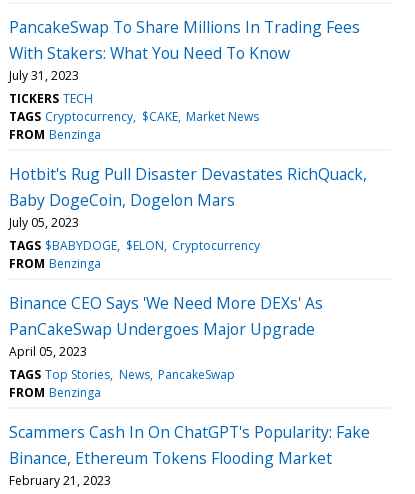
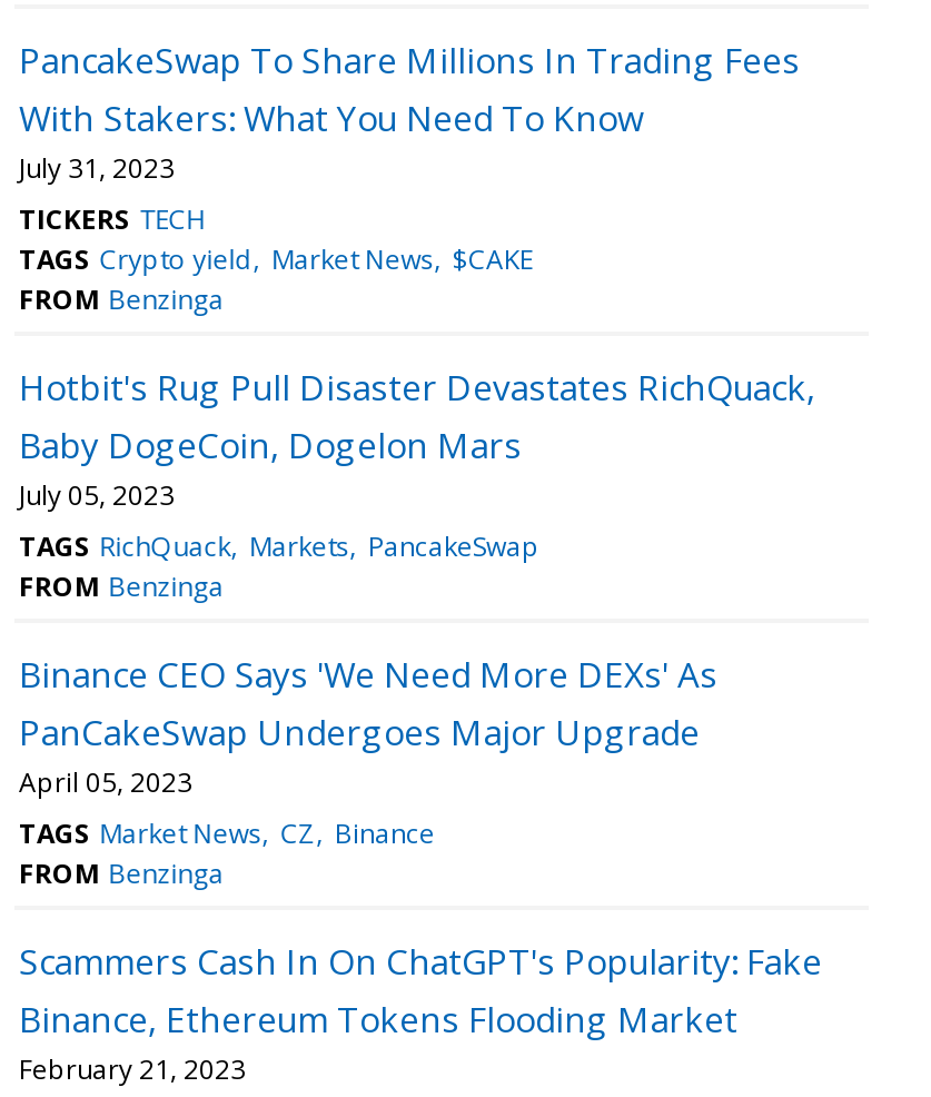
[9,108,259,125] TAGS Cryptocurrency $CAKE Market News -> [19,240,533,278] TAGS Crypto yield Market News $CAKE
[9,237,260,254] TAGS $BABYDOGE $ELON Cryptocurrency -> [19,527,539,565] TAGS RichQuack Markets PancakeSwap
[9,366,235,383] TAGS Top Stories News PancakeSwap -> [19,814,435,852] TAGS Market News CZ Binance

